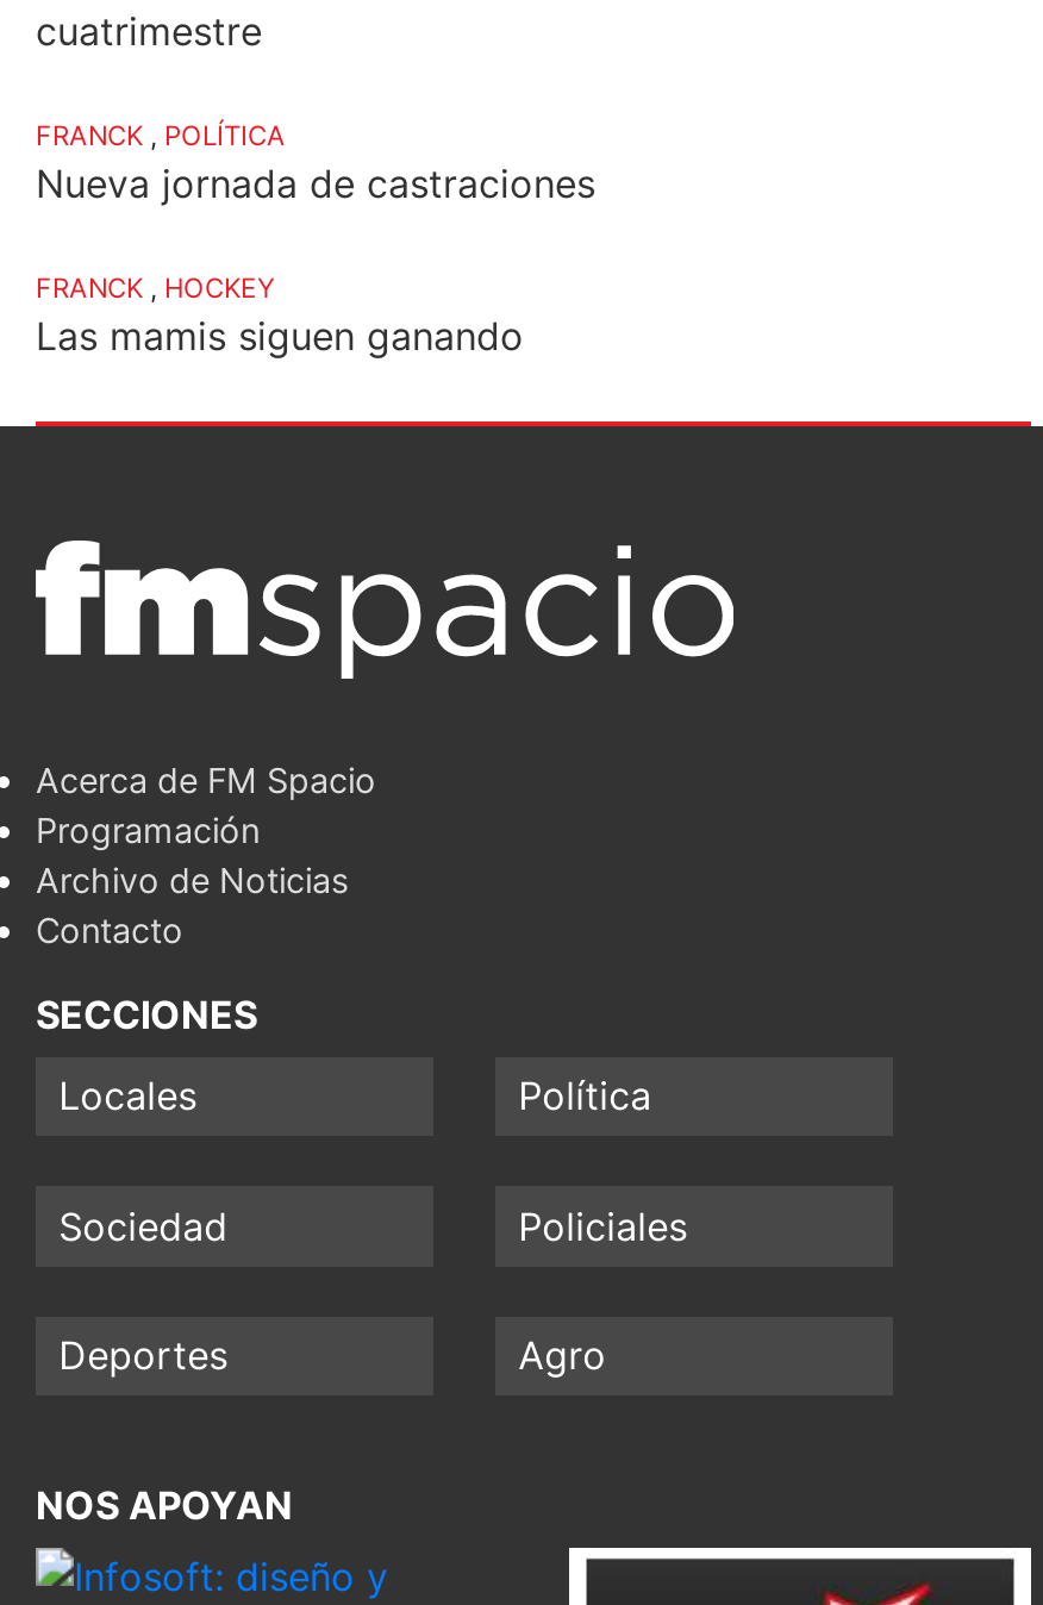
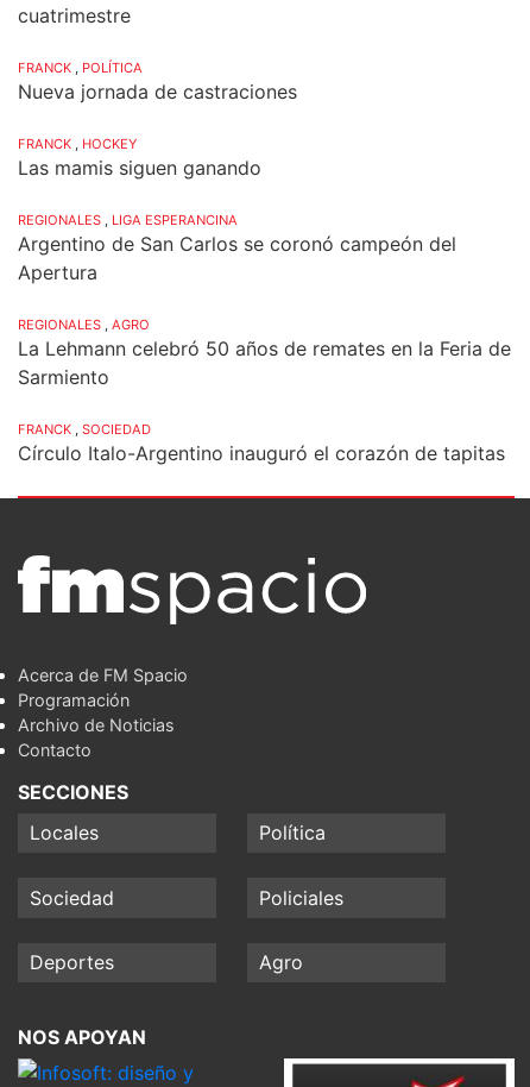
none -> [18,211,511,465] REGIONALES , LIGA ESPERANCINA | Argentino de San Carlos se coronó campeón del | Apertura | REGIONALES , AGRO | La Lehmann celebró 50 años de remates en la Feria de | Sarmiento | FRANCK , SOCIEDAD | Círculo Italo-Argentino inauguró el corazón de tapitas

